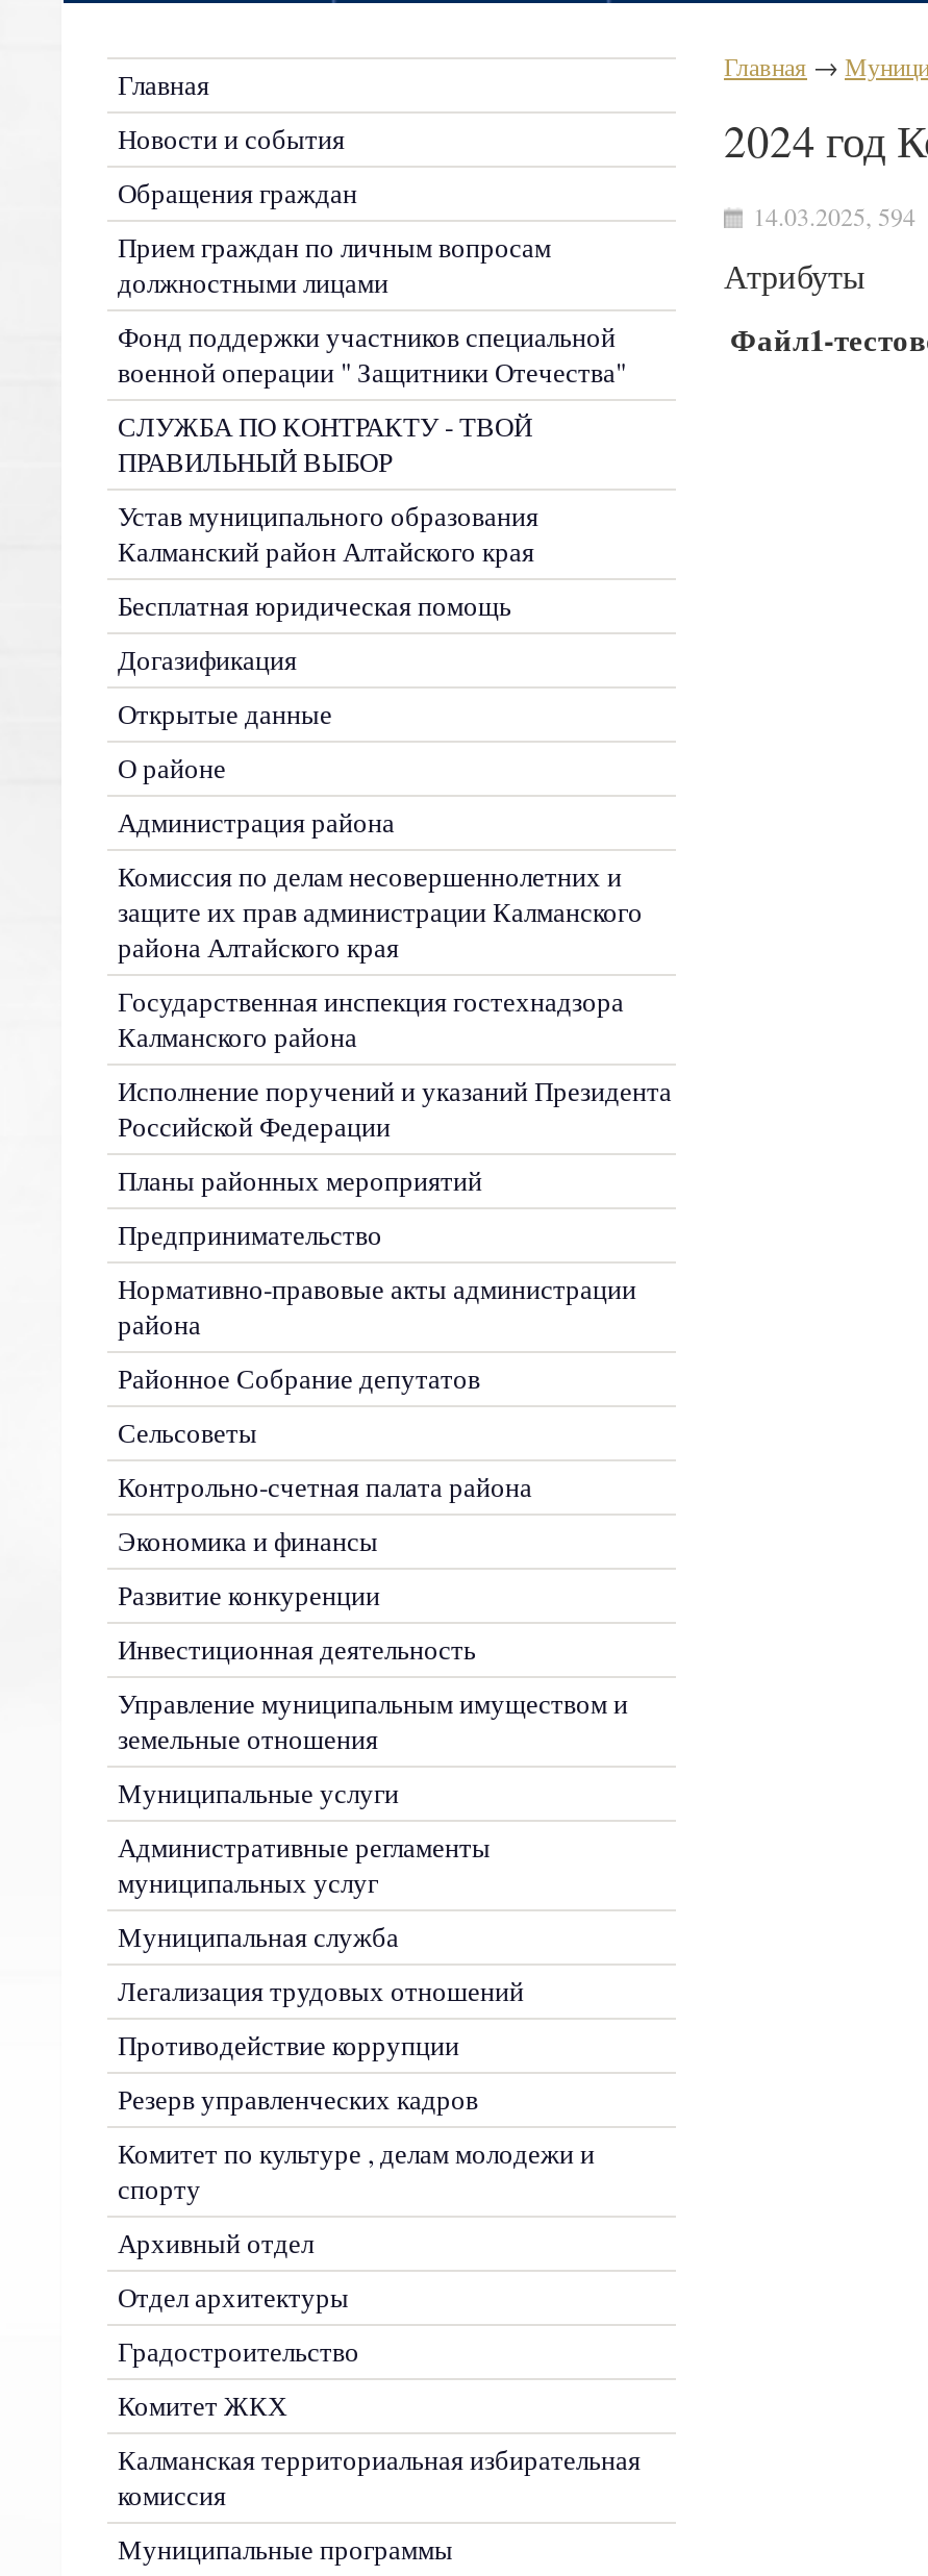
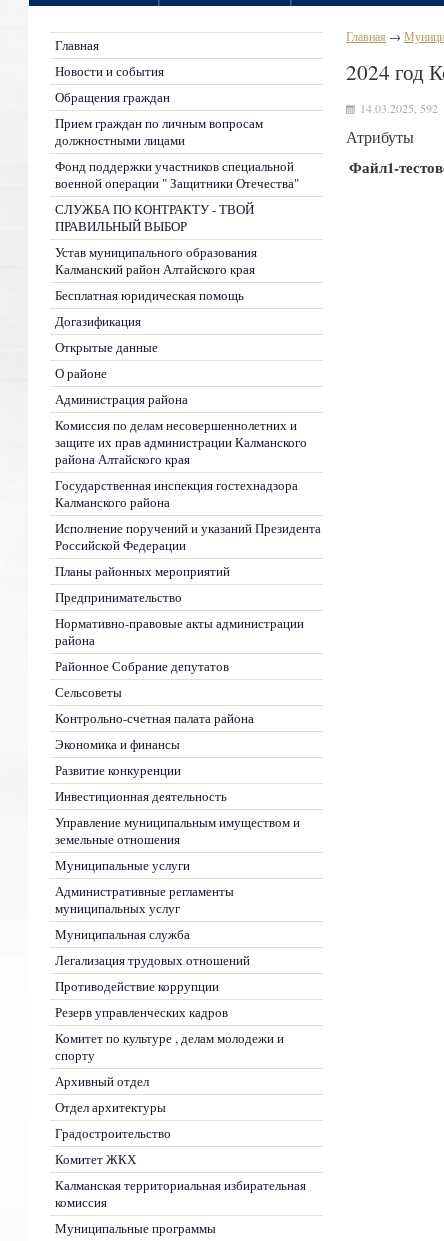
[753,199,916,232] 14.03.2025, 594 -> [360,100,438,116] 14.03.2025, 592

